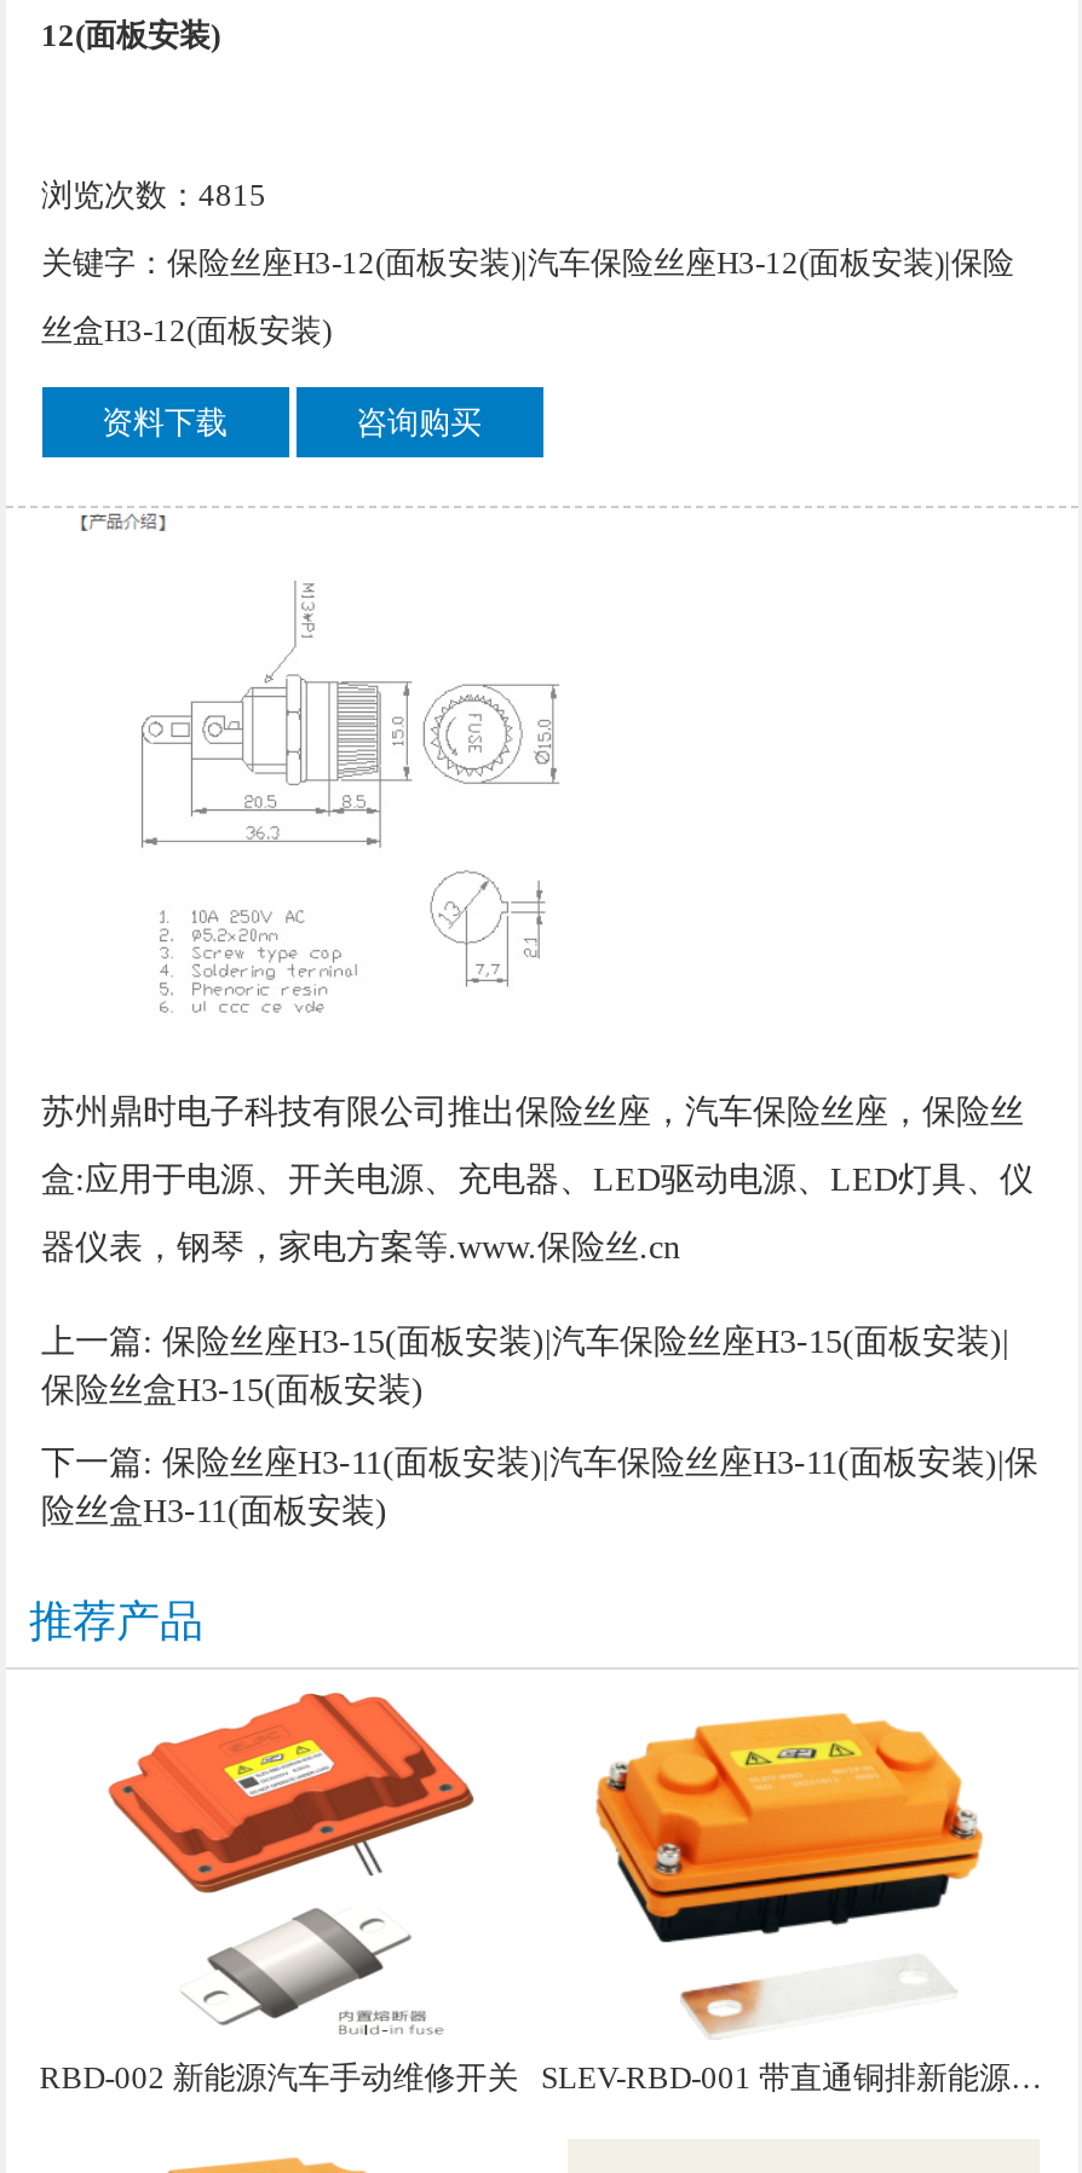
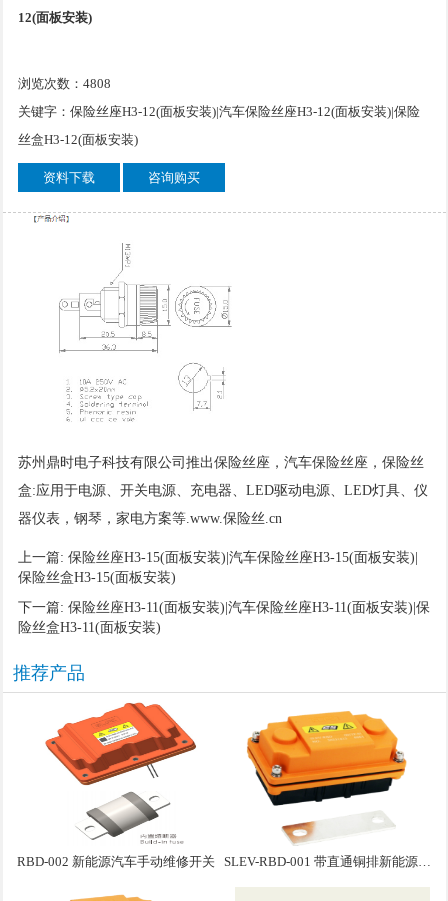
[41,178,266,214] 浏览次数：4815 -> [17,76,110,91] 浏览次数：4808

